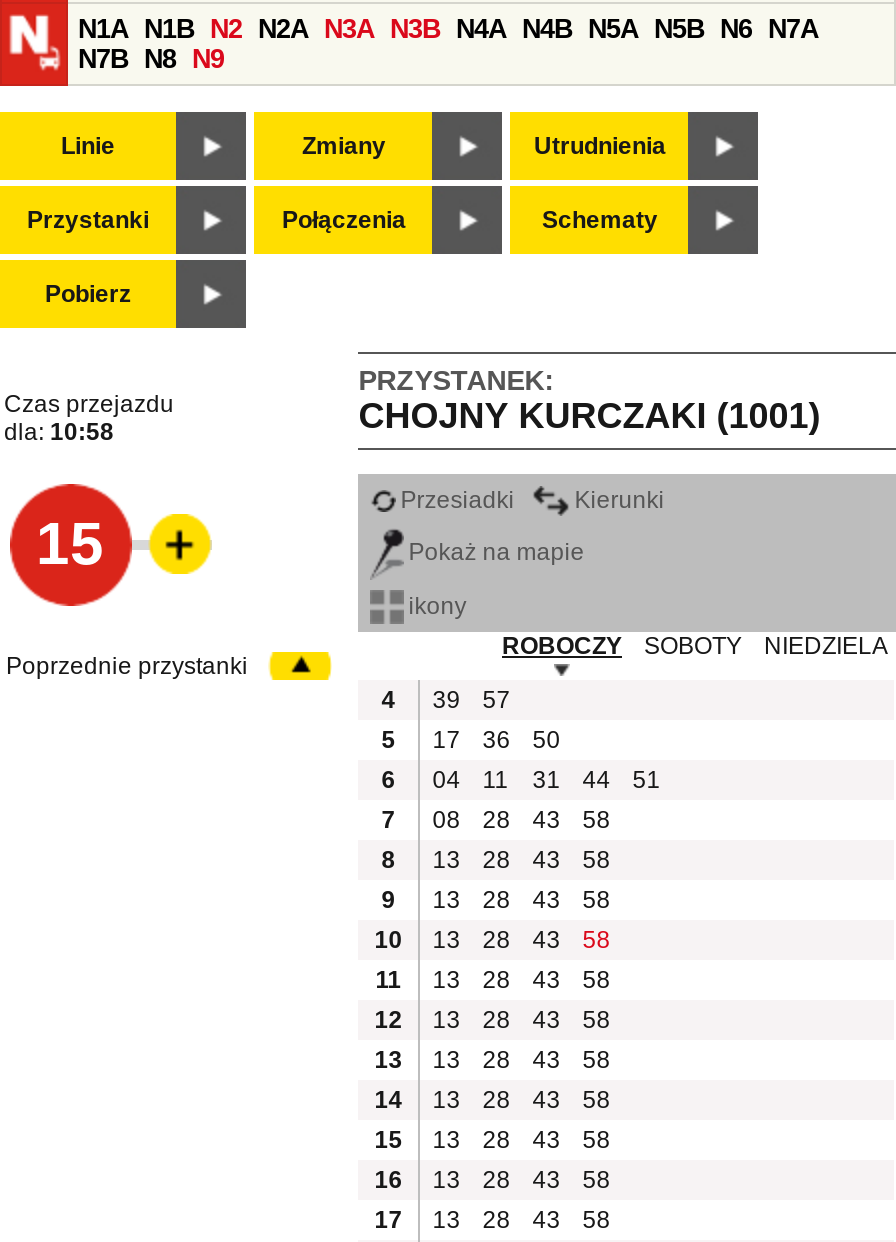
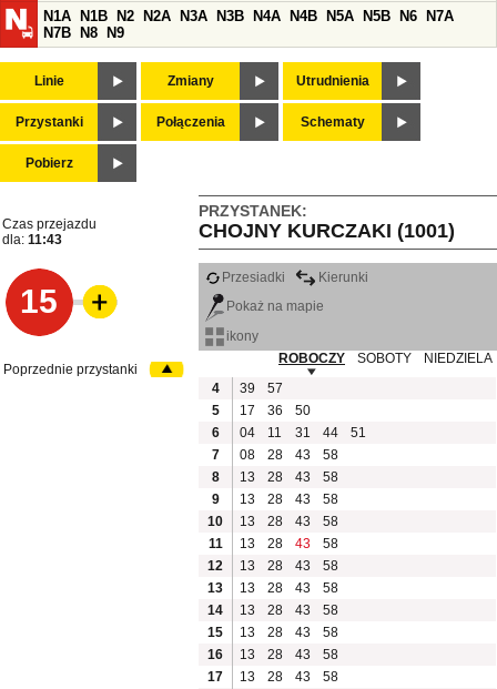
[4,418,114,446] dla: 10:58 -> [2,232,62,248] dla: 11:43

